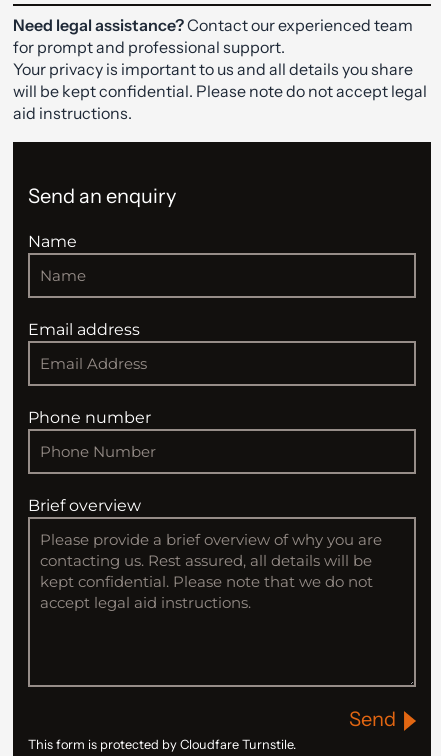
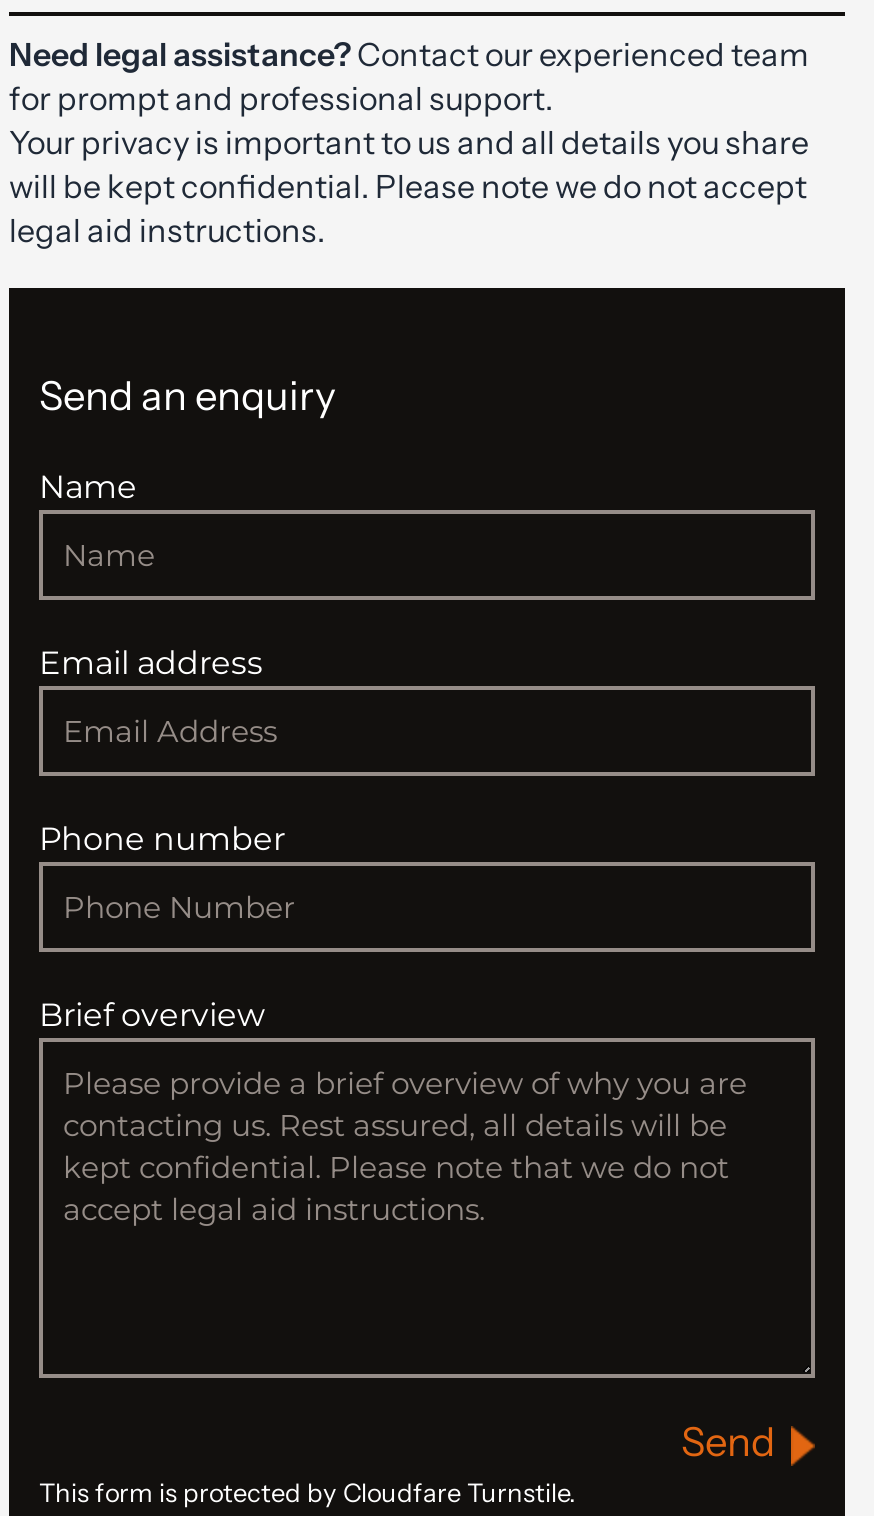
[13,81,427,123] will be kept confidential. Please note do not accept legal | aid instructions. -> [9,166,807,250] will be kept confidential. Please note we do not accept | legal aid instructions.

